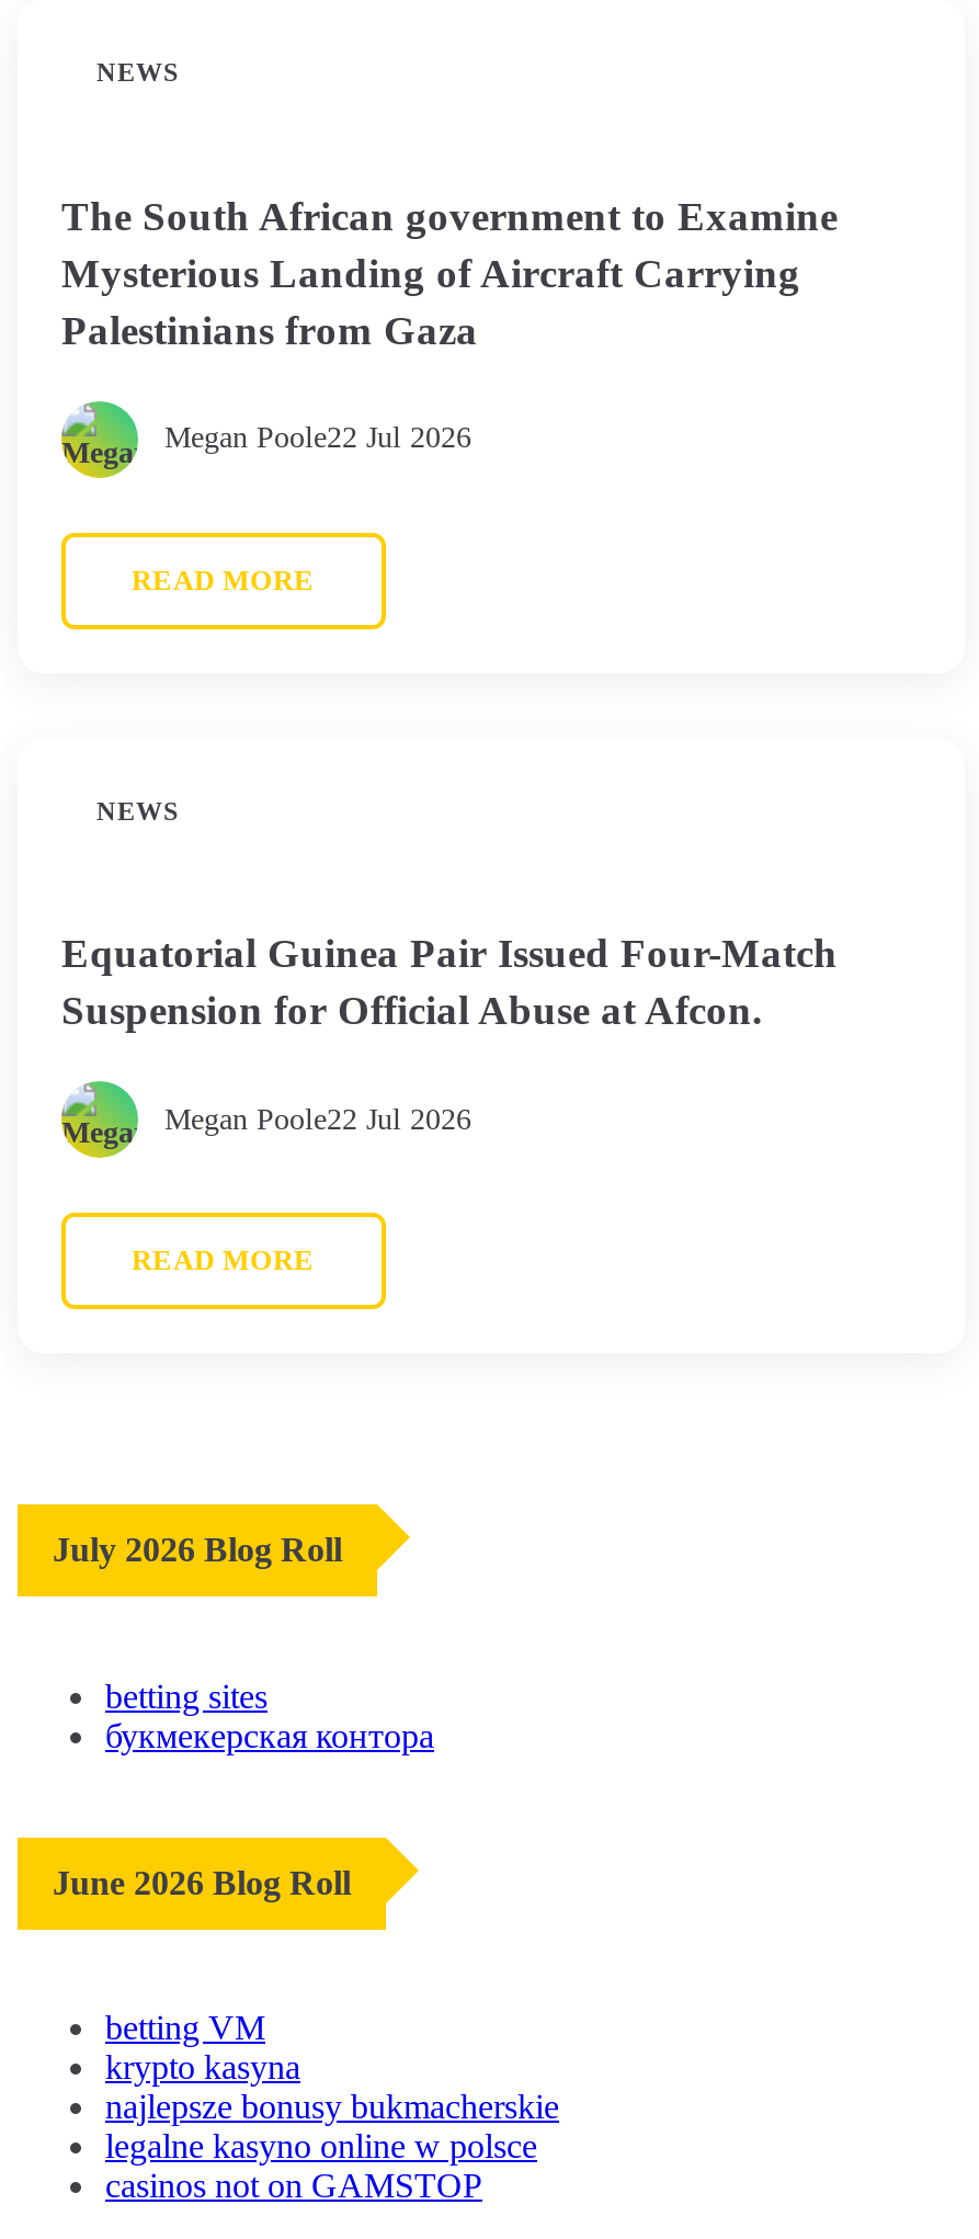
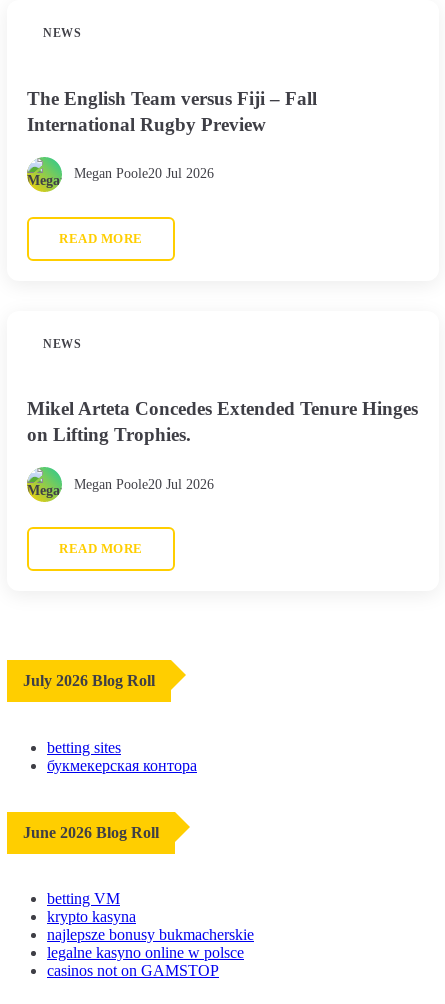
[61,193,838,353] The South African government to Examine | Mysterious Landing of Aircraft Carrying | Palestinians from Gaza -> [27,88,317,135] The English Team versus Fiji – Fall | International Rugby Preview
[164,421,471,454] Megan Poole22 Jul 2026 -> [74,166,214,181] Megan Poole20 Jul 2026
[61,931,838,1034] Equatorial Guinea Pair Issued Four-Match | Suspension for Official Abuse at Afcon. -> [27,398,418,445] Mikel Arteta Concedes Extended Tenure Hinges | on Lifting Trophies.
[164,1102,471,1135] Megan Poole22 Jul 2026 -> [74,477,214,492] Megan Poole20 Jul 2026

